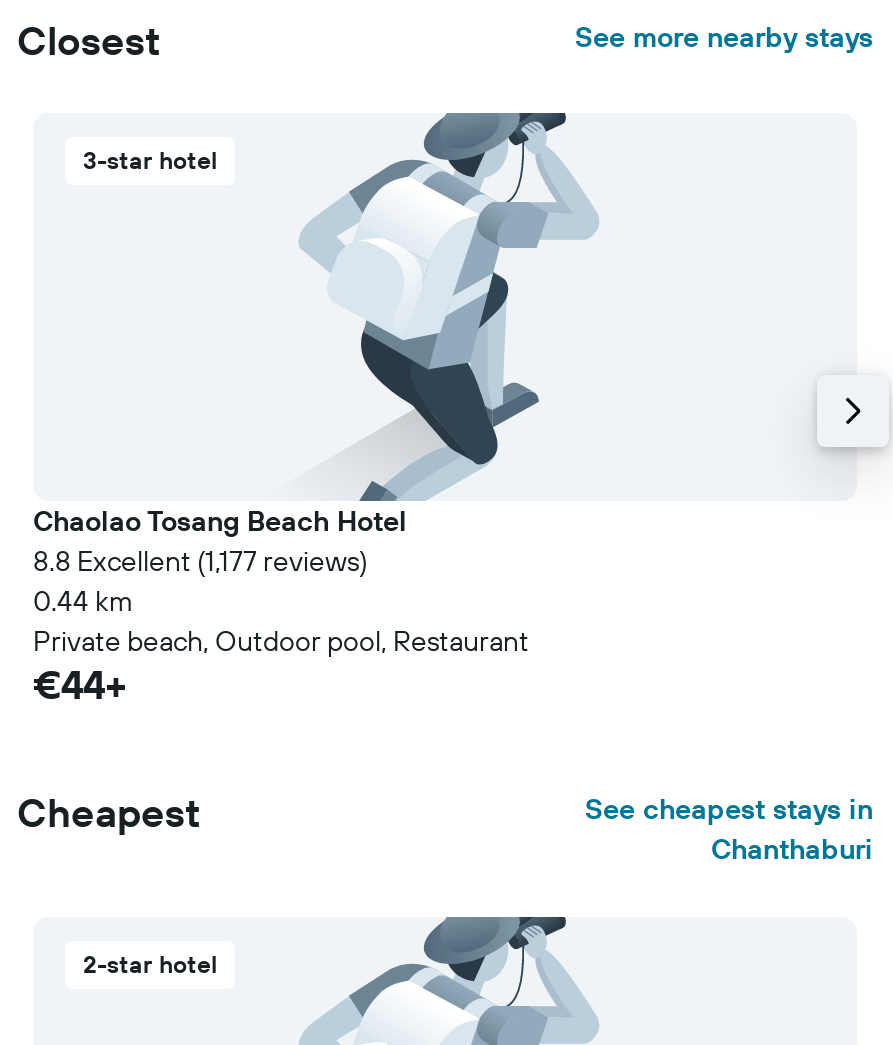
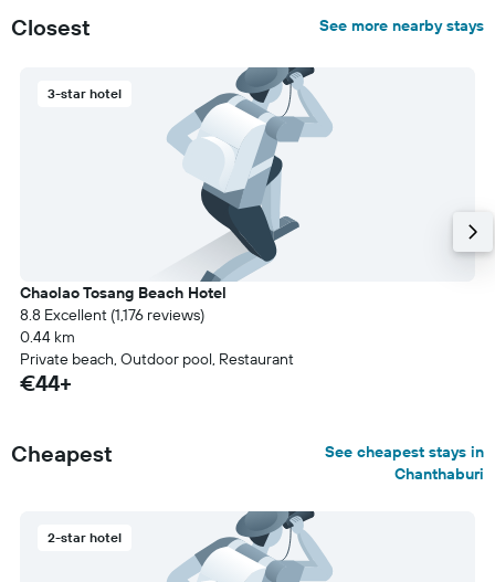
[33,543,367,579] 8.8 Excellent (1,177 reviews) -> [20,305,204,325] 8.8 Excellent (1,176 reviews)

